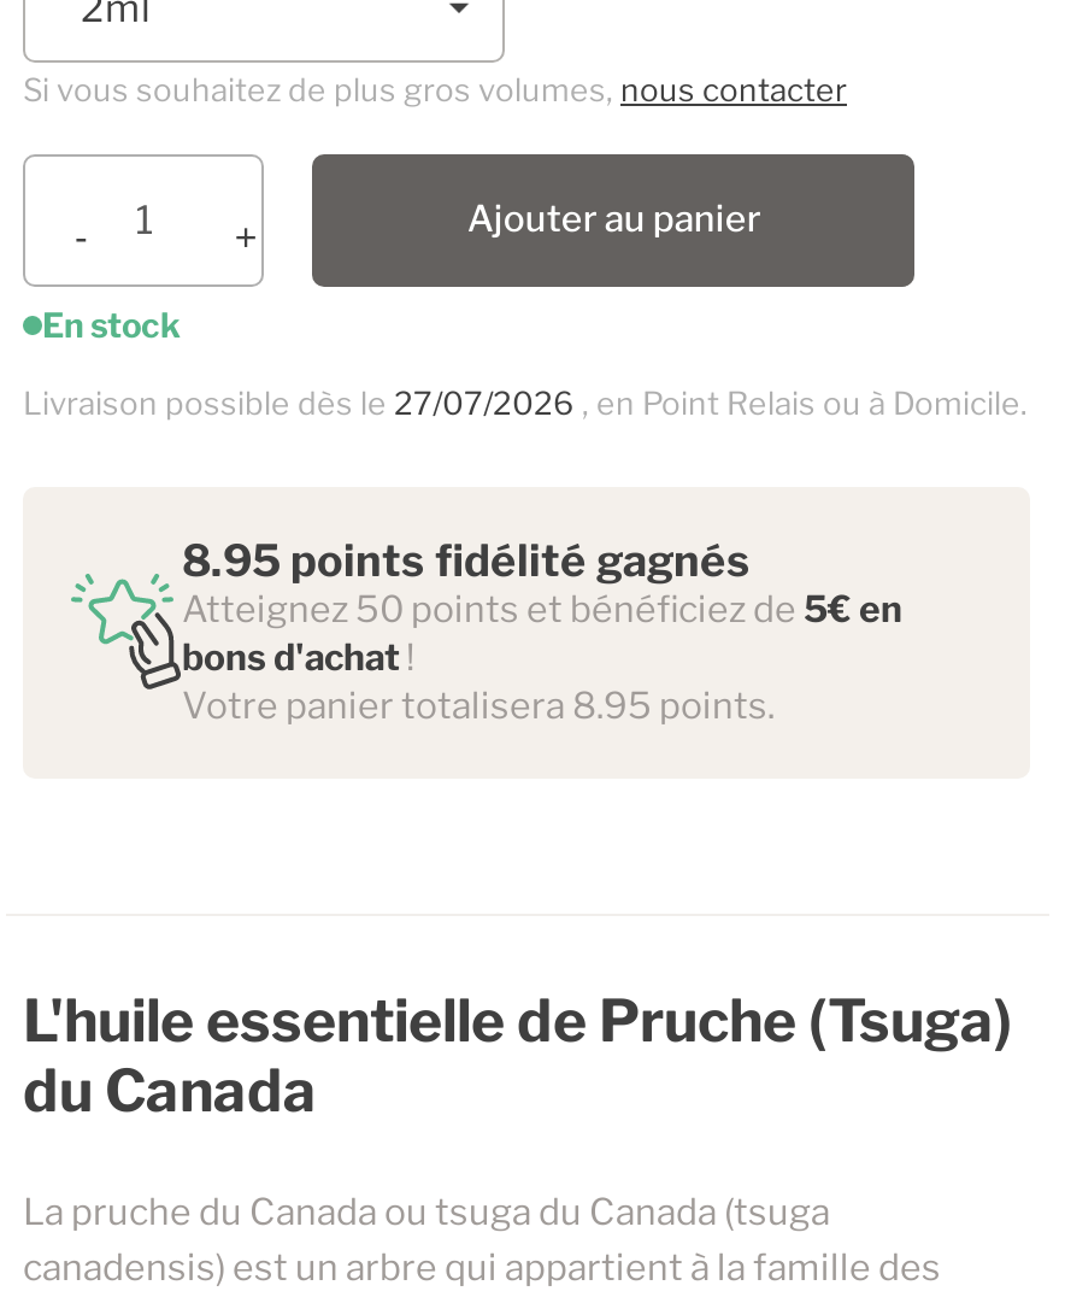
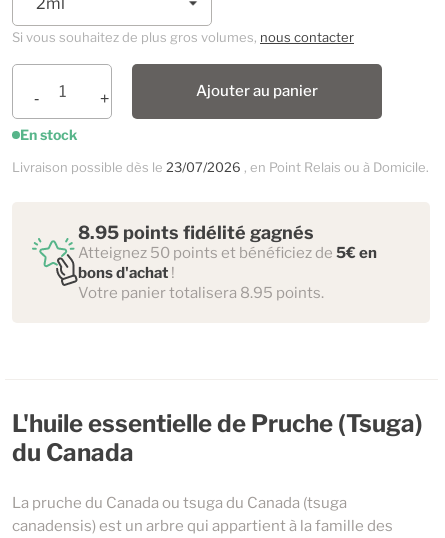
[23,383,1028,421] Livraison possible dès le 27/07/2026, en Point Relais ou à Domicile. -> [12,159,429,175] Livraison possible dès le 23/07/2026, en Point Relais ou à Domicile.

